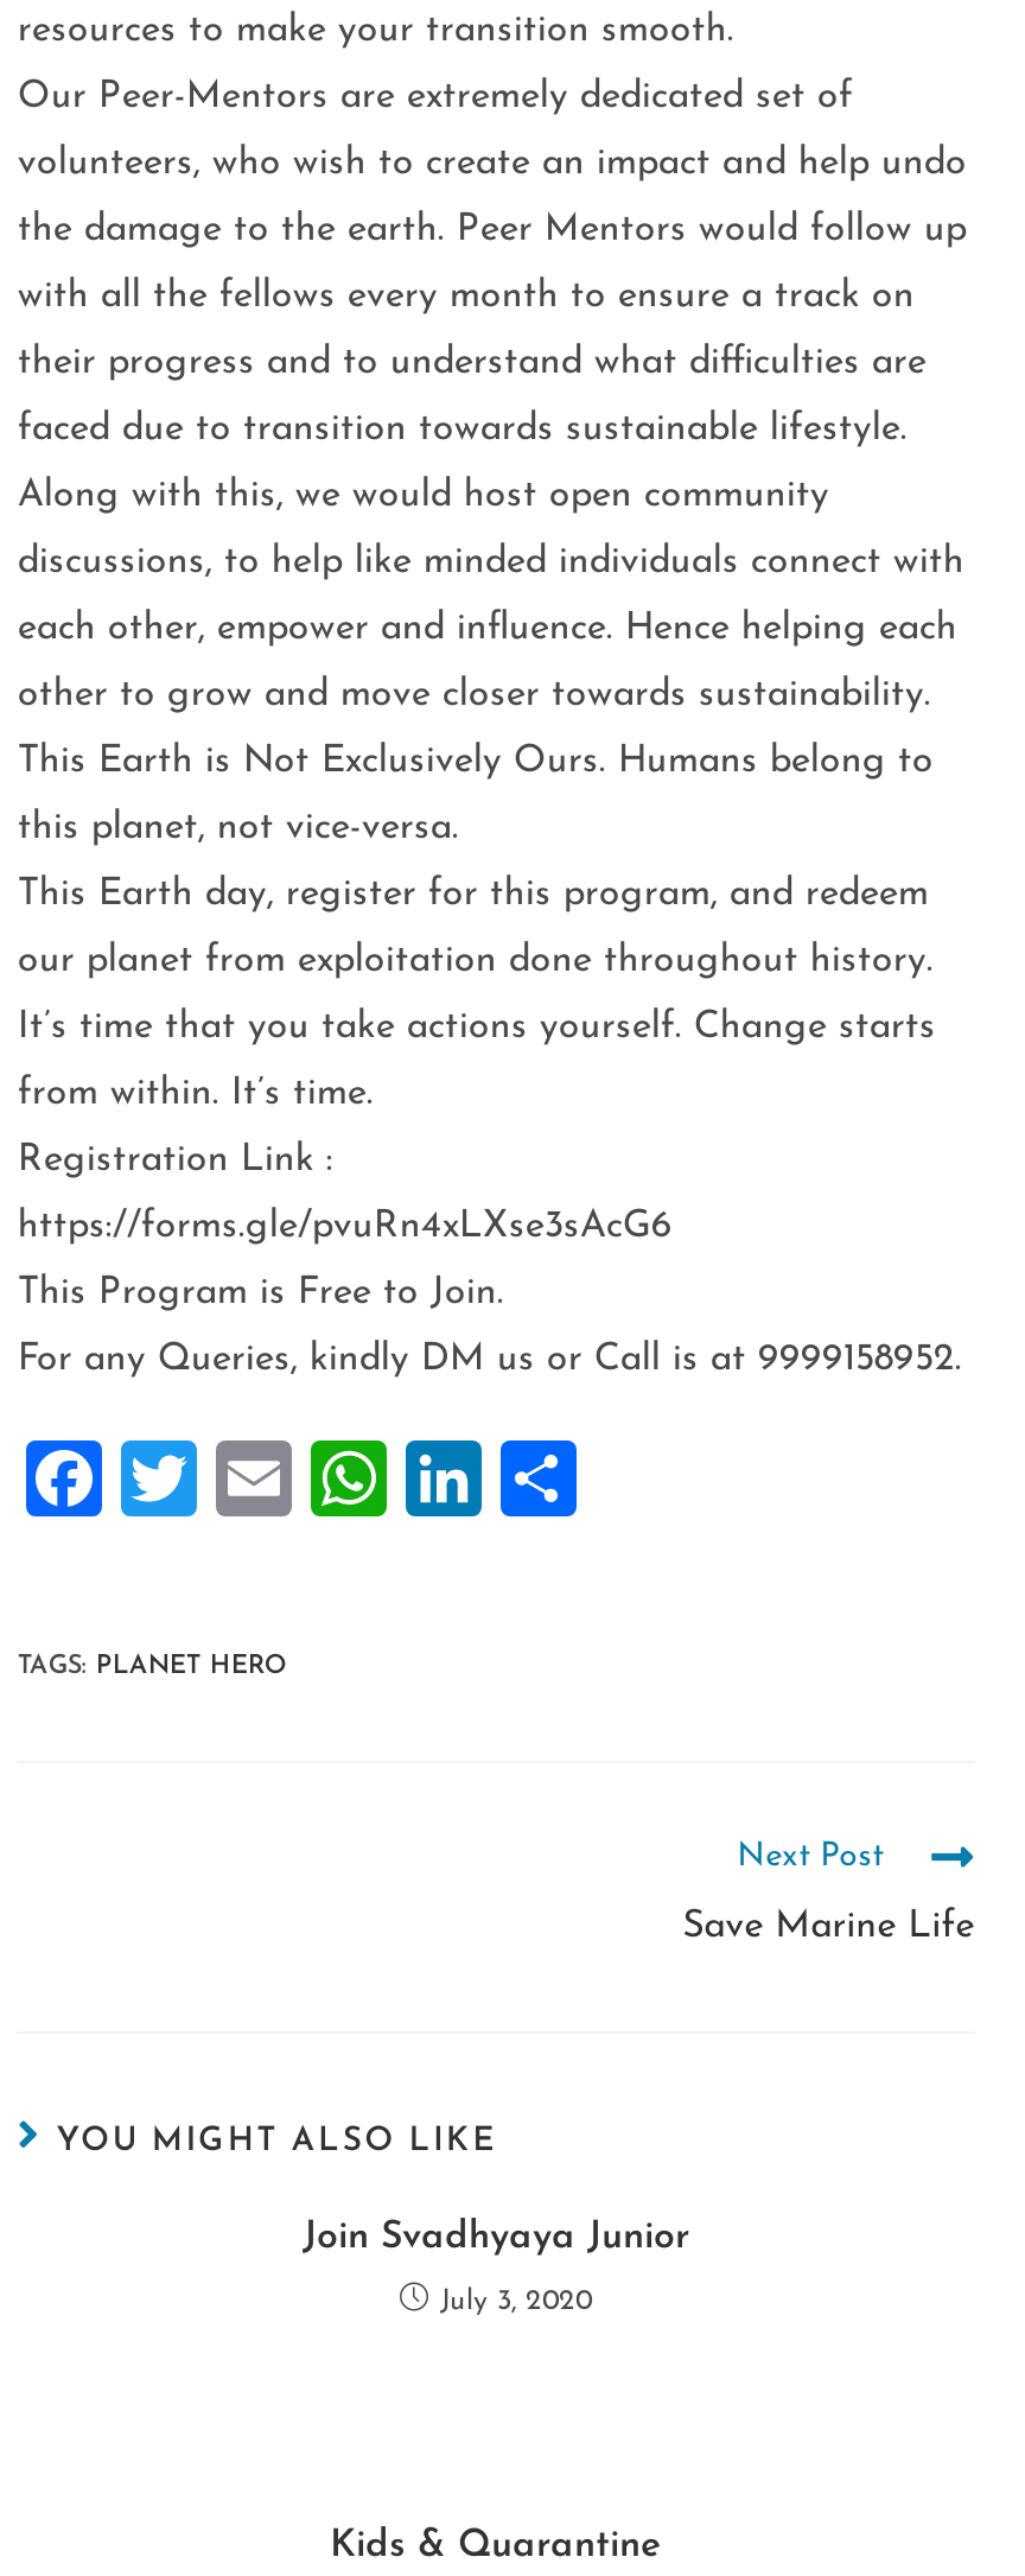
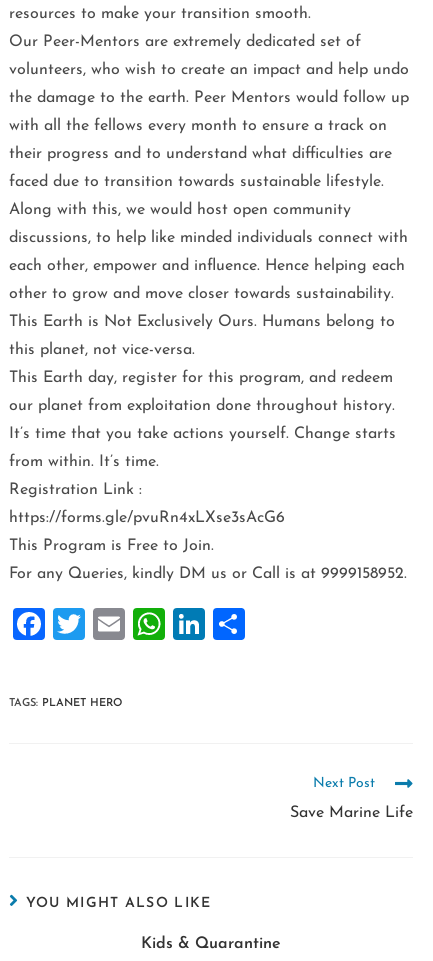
[303,2219,689,2316] Join Svadhyaya Junior | July 3, 2020 -> none

